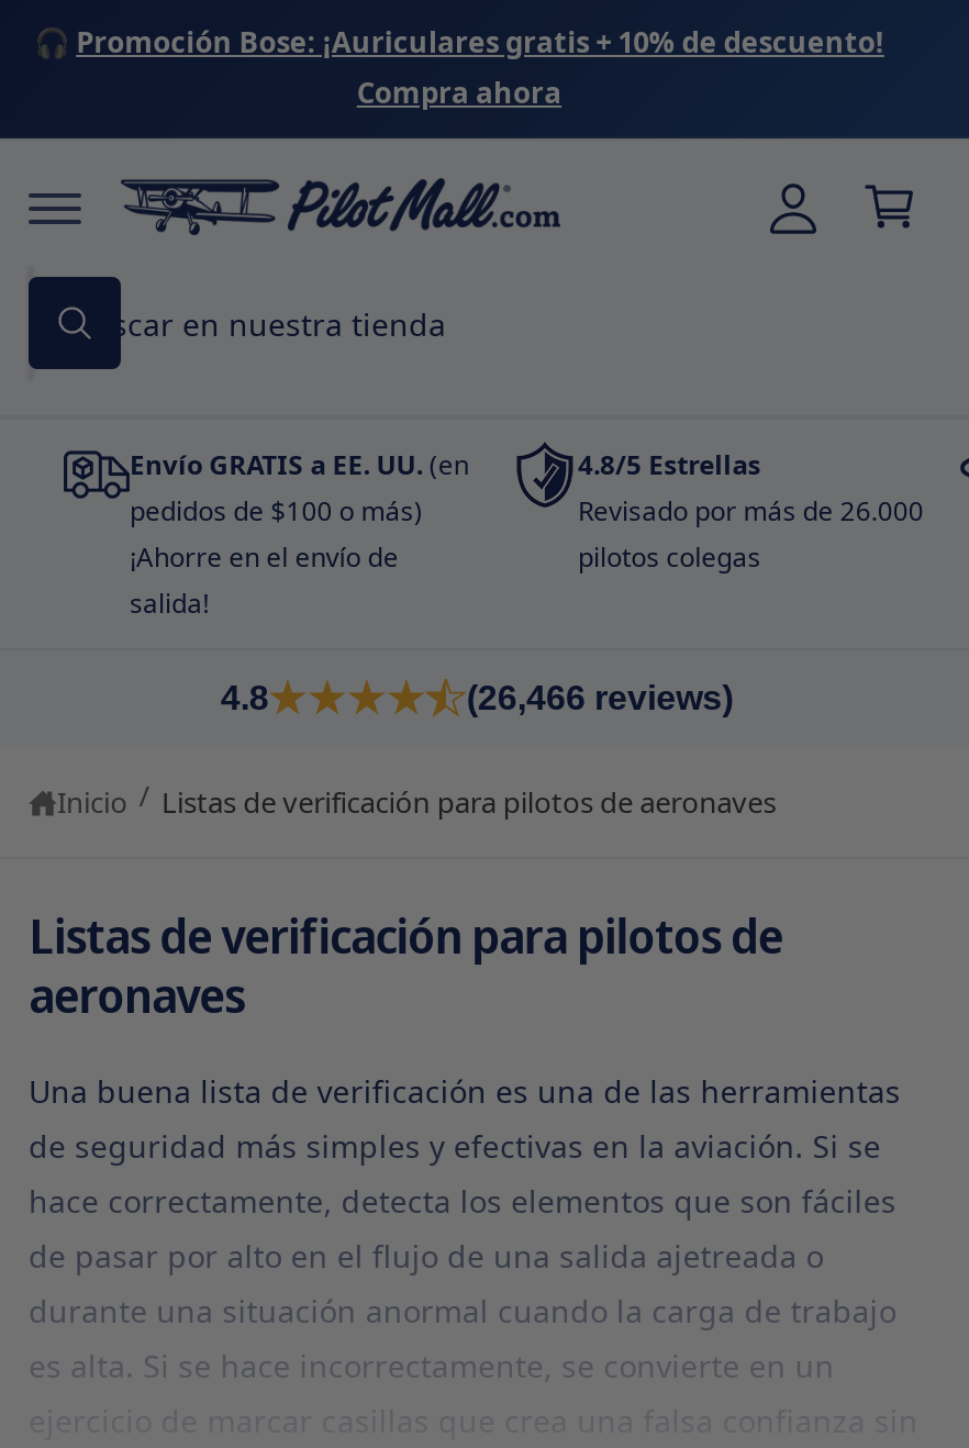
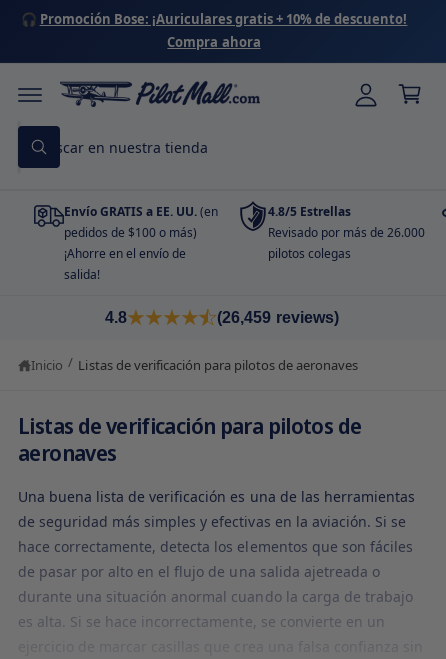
[467,679,733,716] (26,466 reviews) -> [217,309,339,326] (26,459 reviews)

